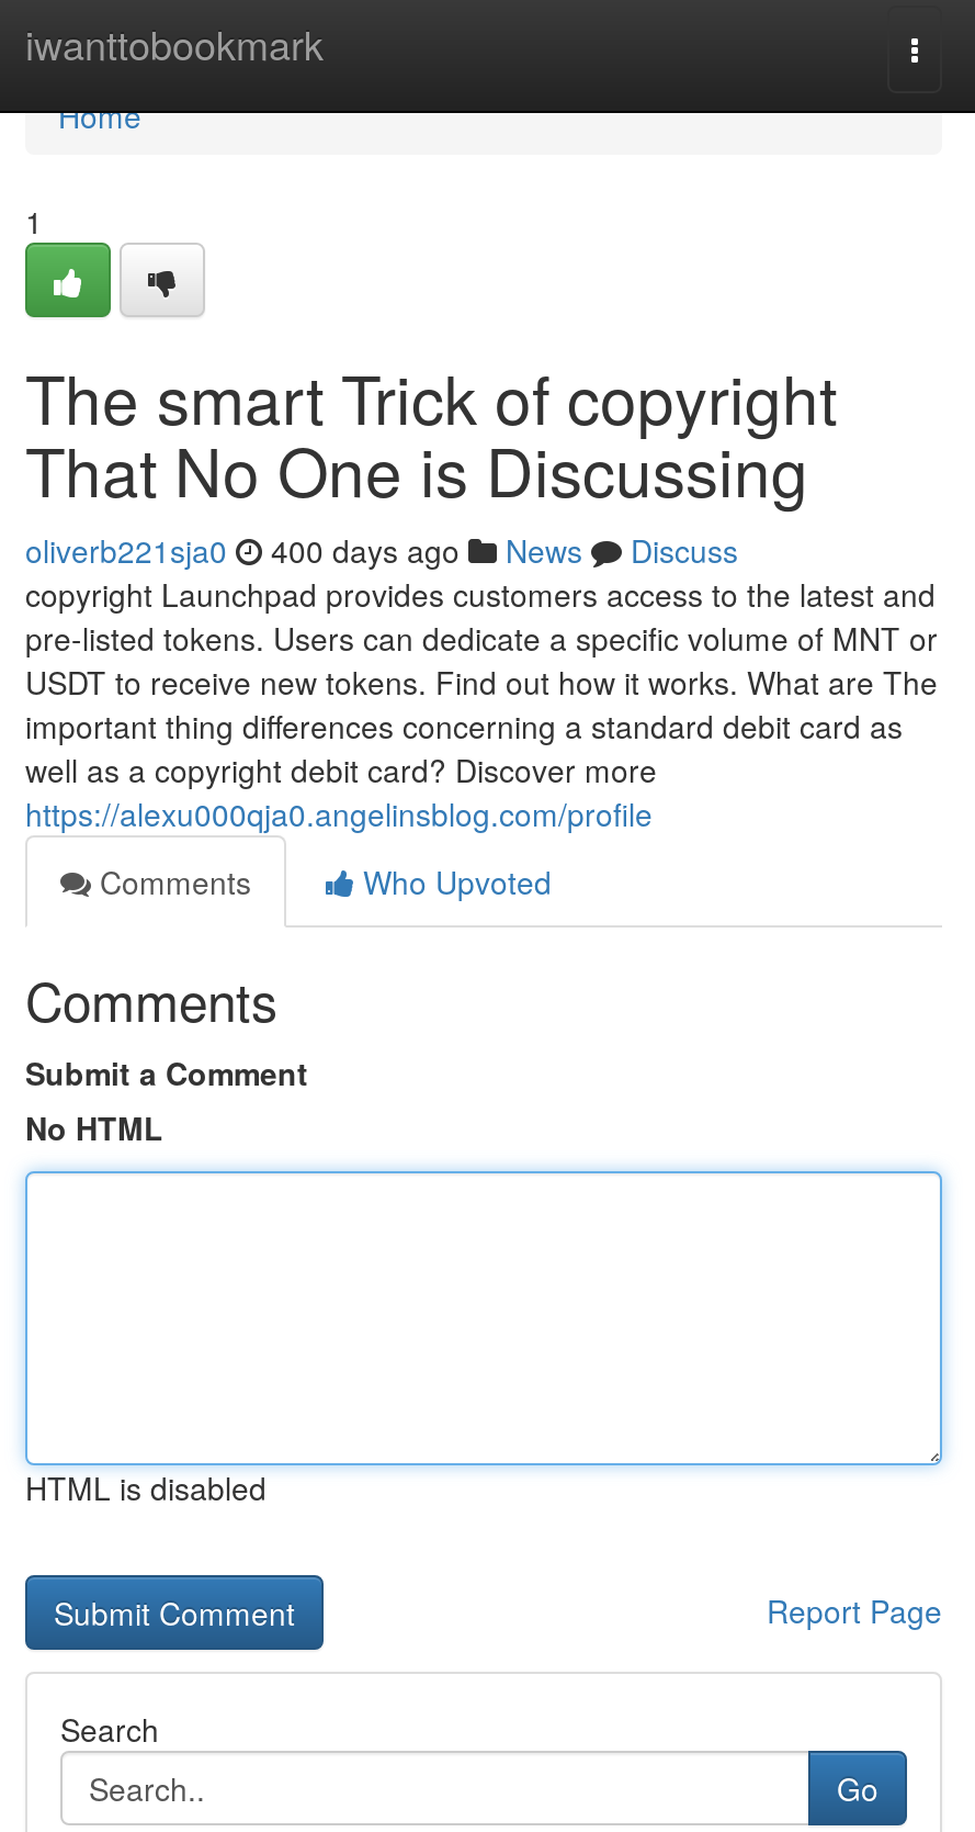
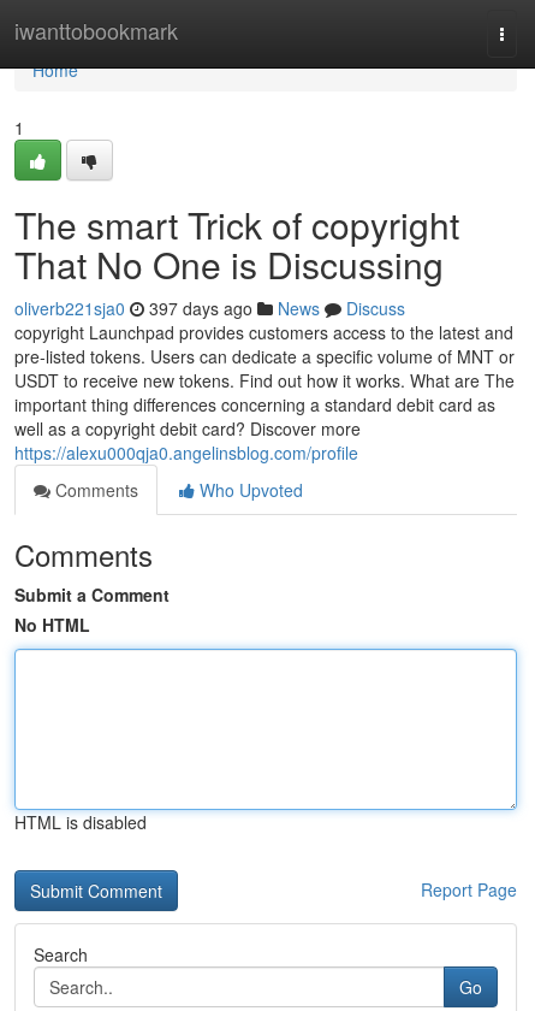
[25,528,738,572] oliverb221sja0 400 days ago News Discuss -> [14,296,405,320] oliverb221sja0 397 days ago News Discuss

